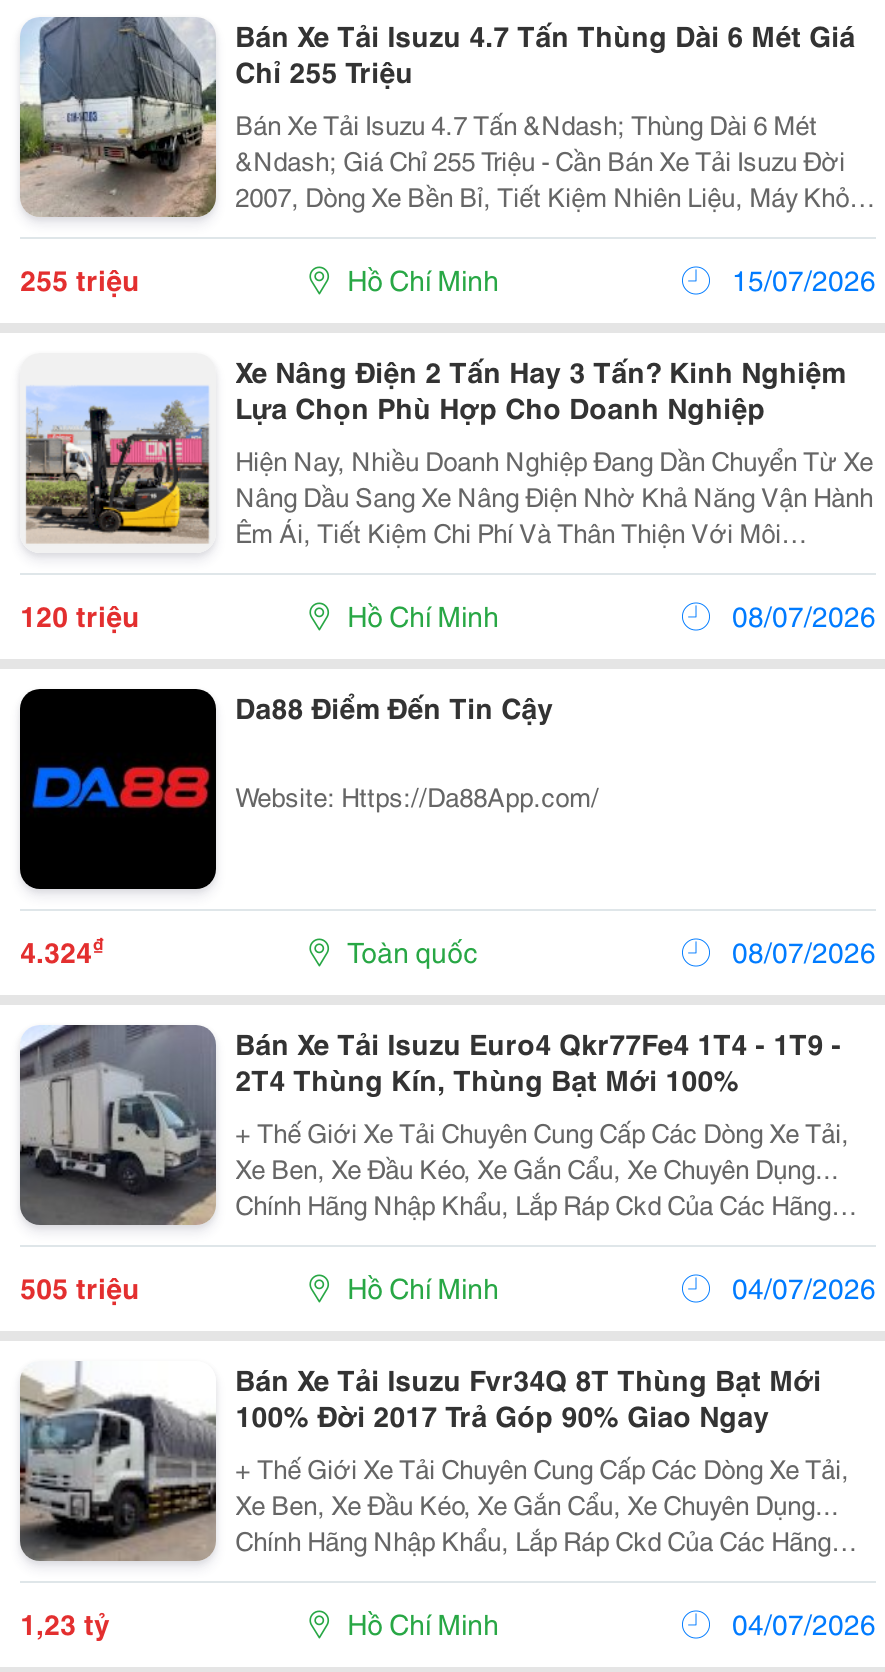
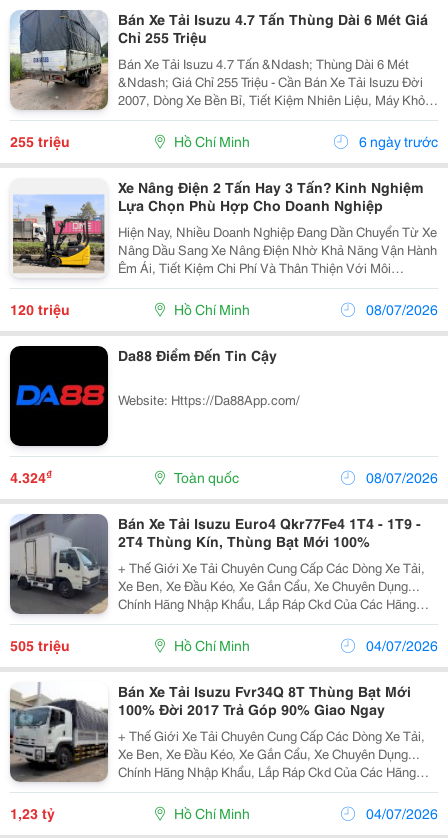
[726,259,876,299] 15/07/2026 -> [356,131,438,151] 6 ngày trước

